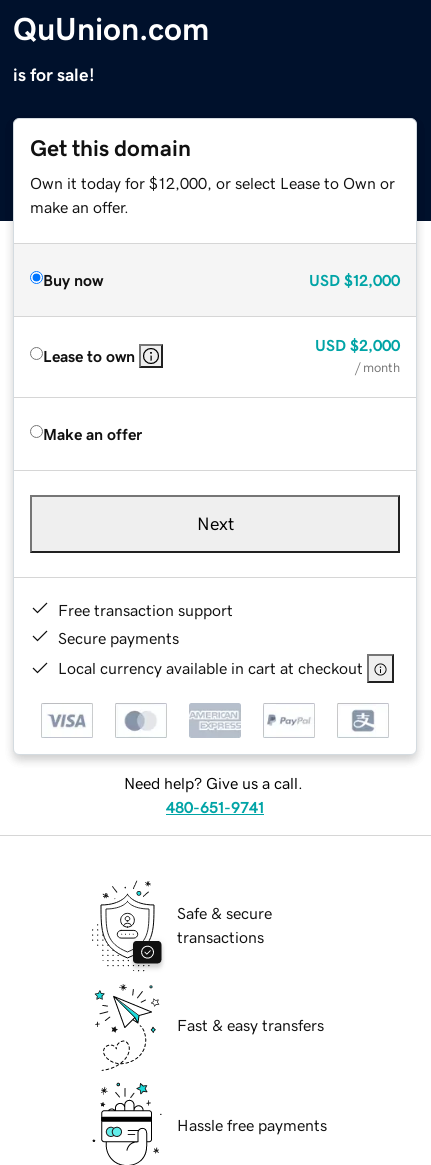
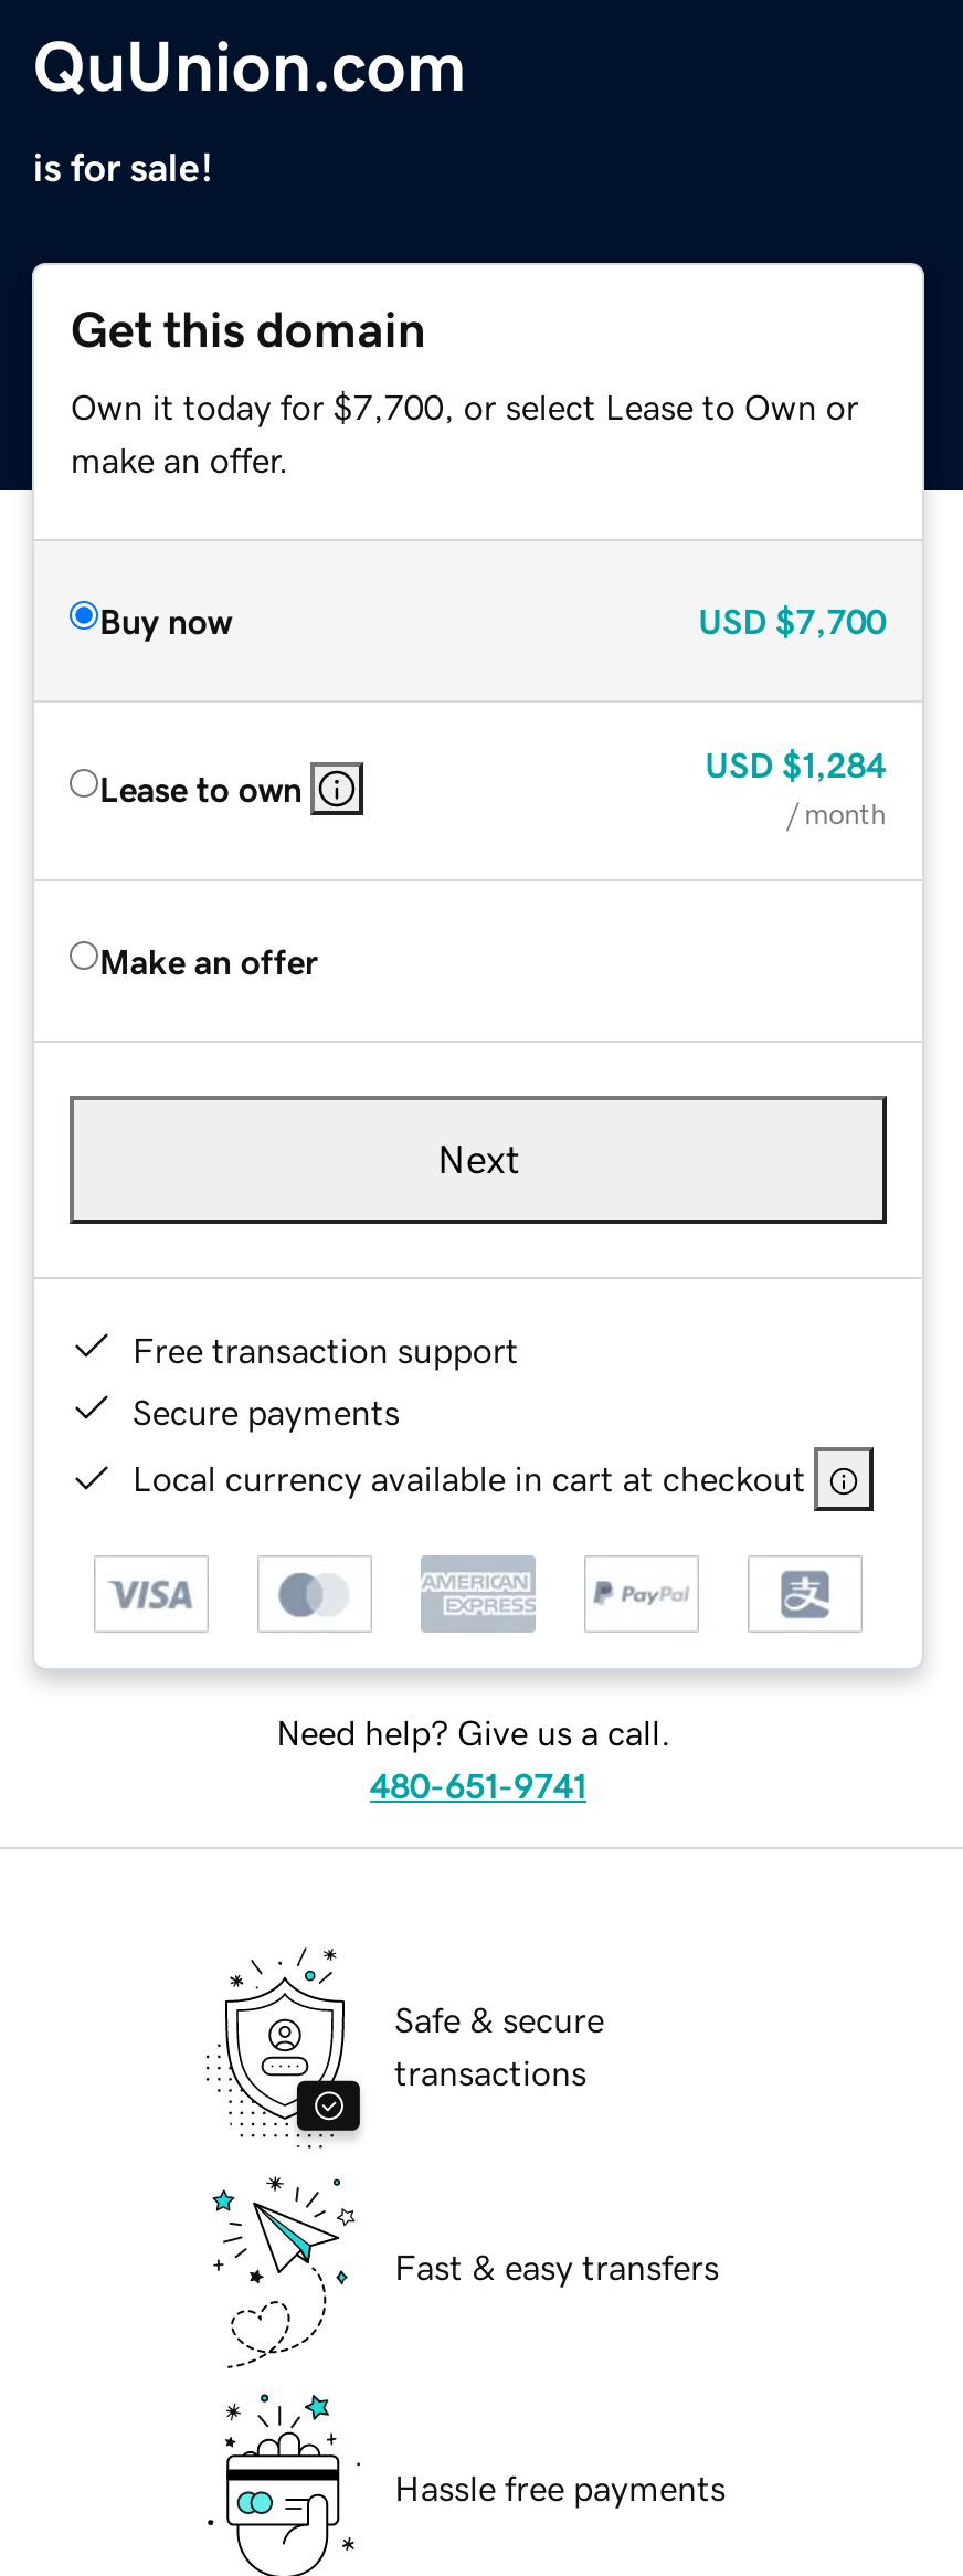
[30,175,395,191] Own it today for $12,000, or select Lease to Own or -> [70,388,859,423] Own it today for $7,700, or select Lease to Own or
[309,272,400,288] USD $12,000 -> [698,602,886,638] USD $7,700
[315,337,400,353] USD $2,000 -> [705,746,886,781] USD $1,284

